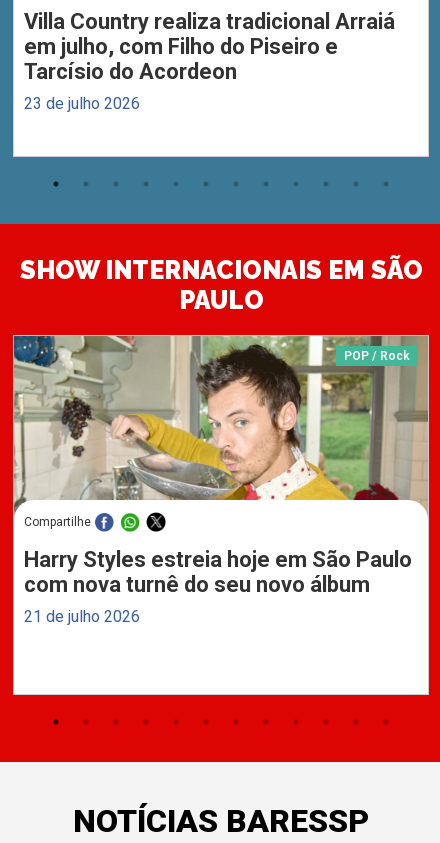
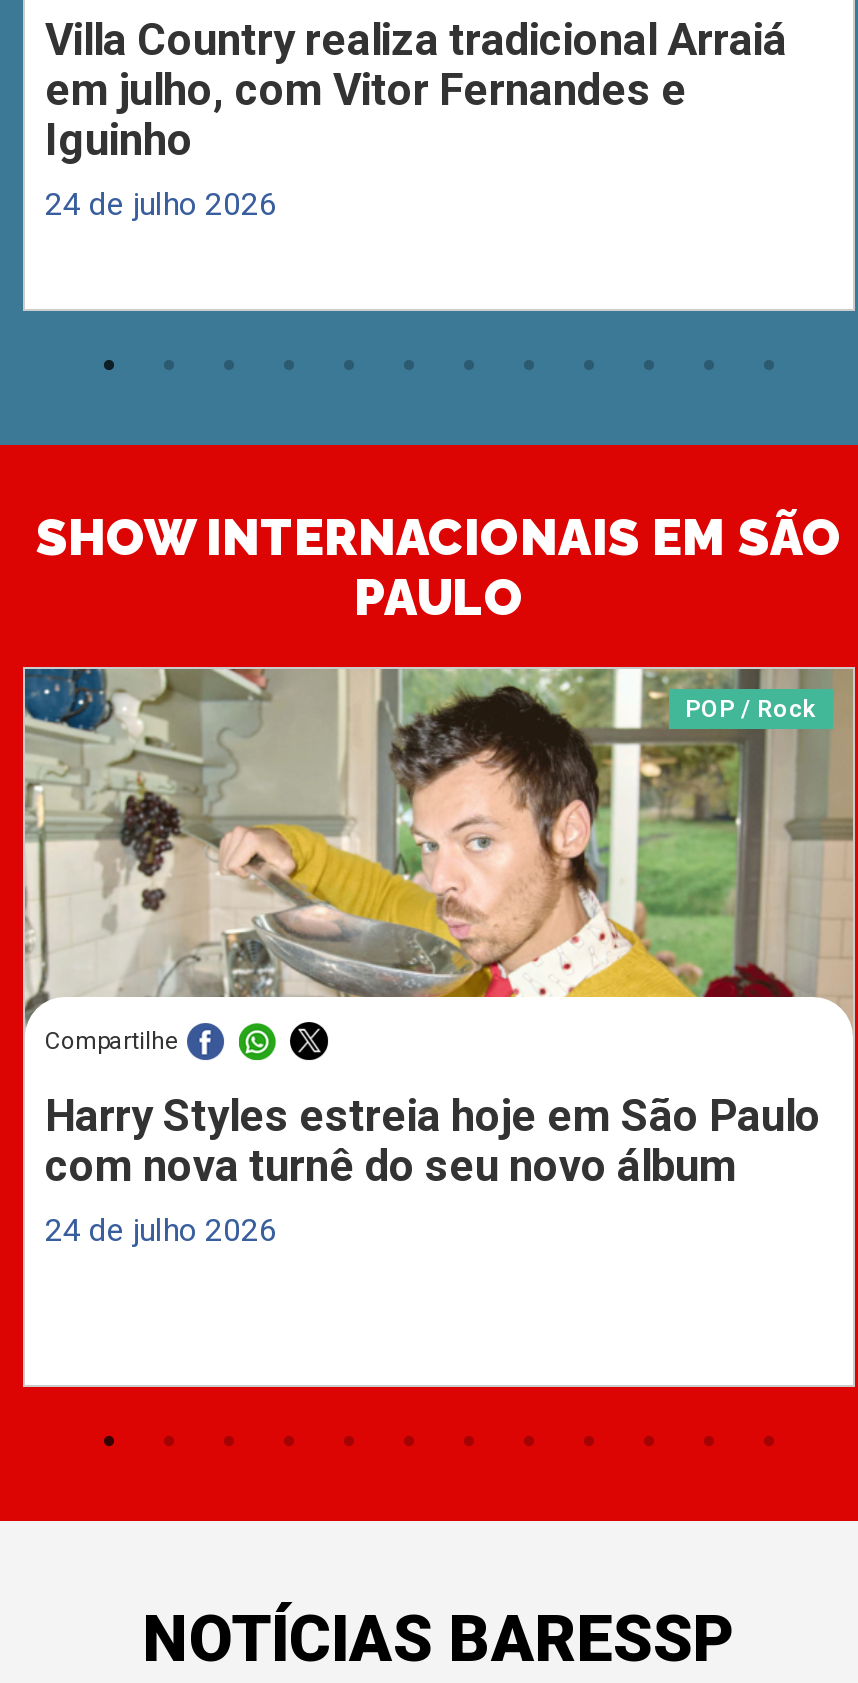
[24,34,338,113] em julho, com Filho do Piseiro e | Tarcísio do Acordeon | 23 de julho 2026 -> [45,66,687,224] em julho, com Vitor Fernandes e | Iguinho | 24 de julho 2026
[24,607,140,626] 21 de julho 2026 -> [45,1211,277,1249] 24 de julho 2026

